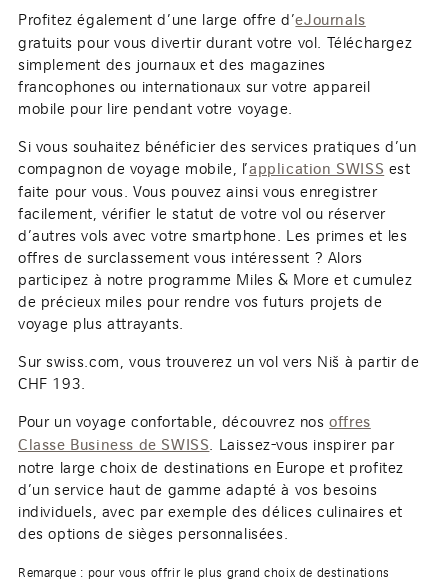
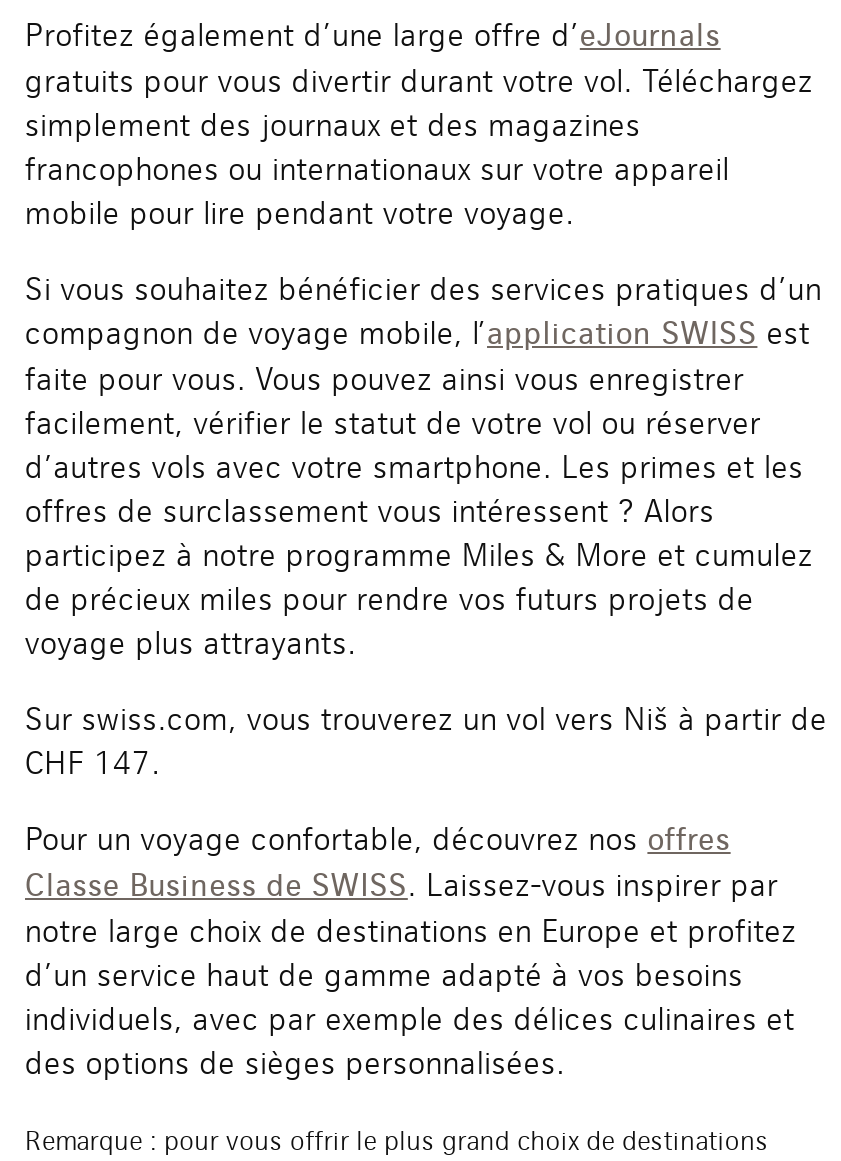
[18,374,86,393] CHF 193. -> [25,743,161,781] CHF 147.

